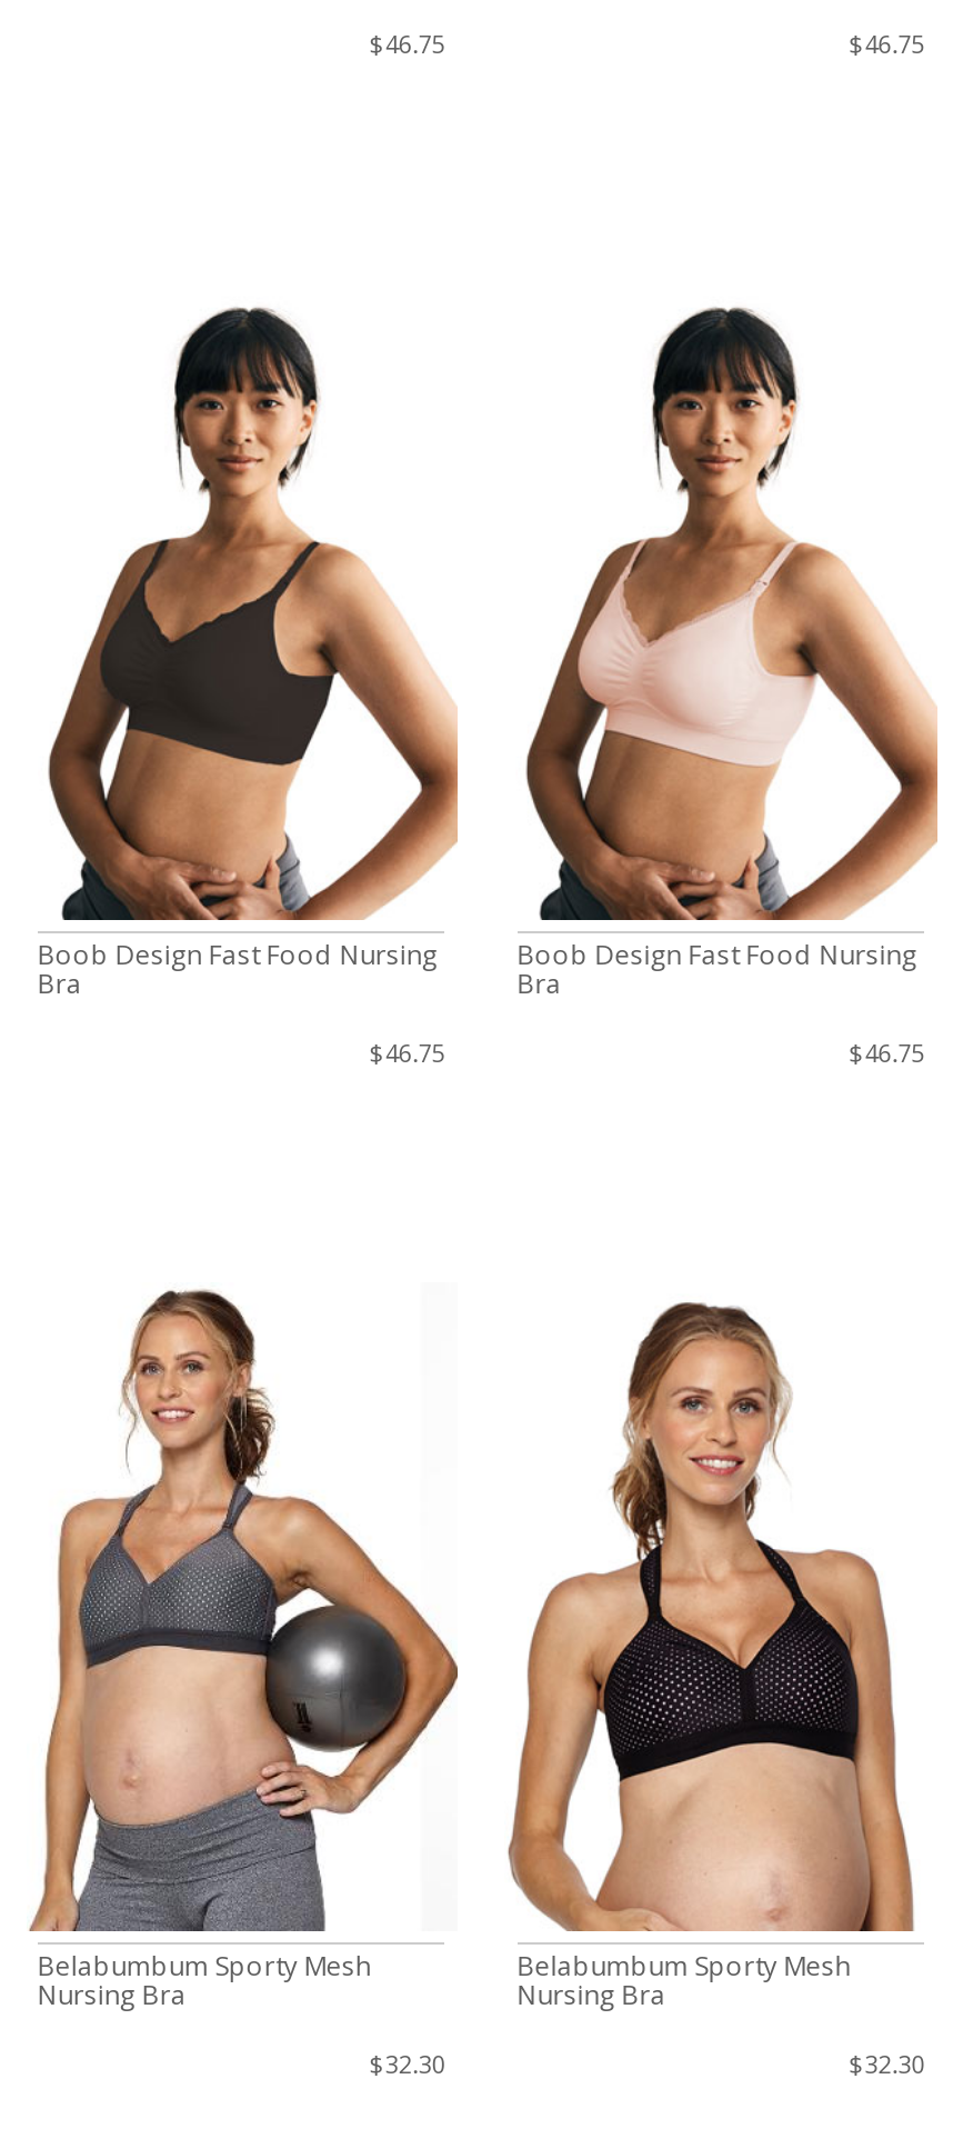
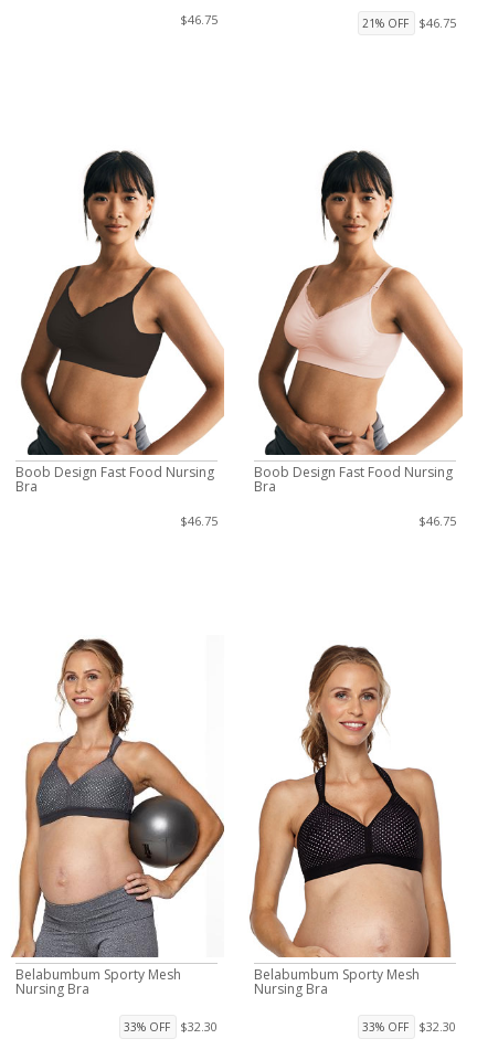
none -> [362,15,409,31] 21% OFF
none -> [124,1019,170,1034] 33% OFF
none -> [362,1019,409,1034] 33% OFF

